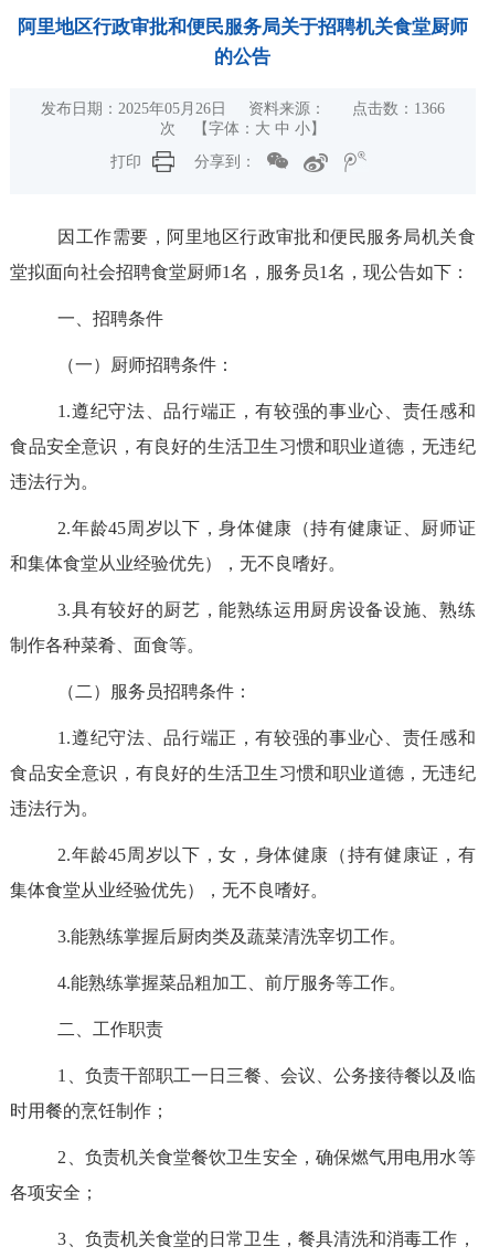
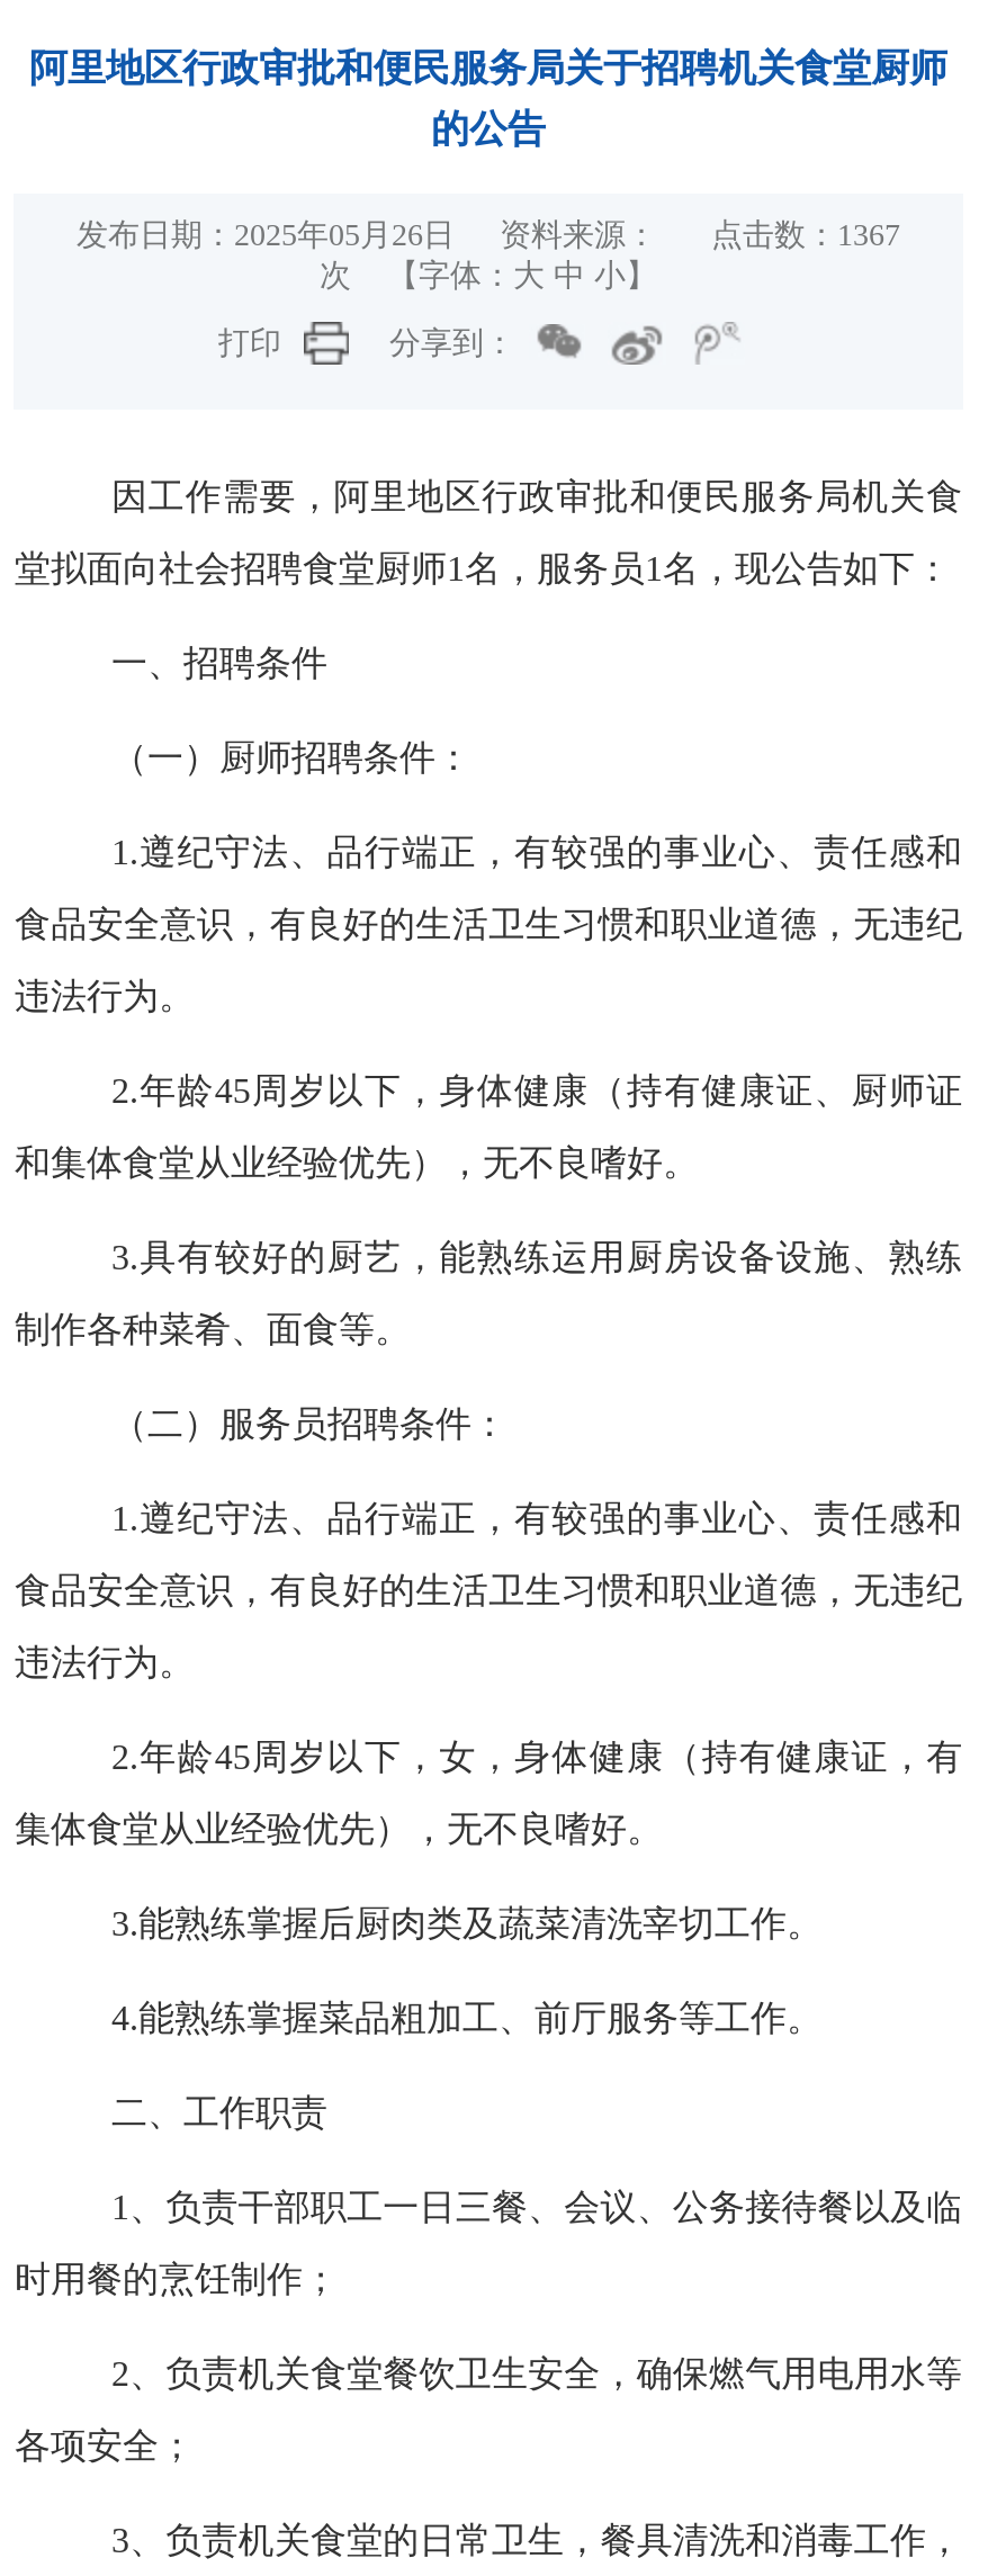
[41,100,445,117] 发布日期：2025年05月26日 资料来源： 点击数：1366 -> [77,218,900,252] 发布日期：2025年05月26日 资料来源： 点击数：1367

